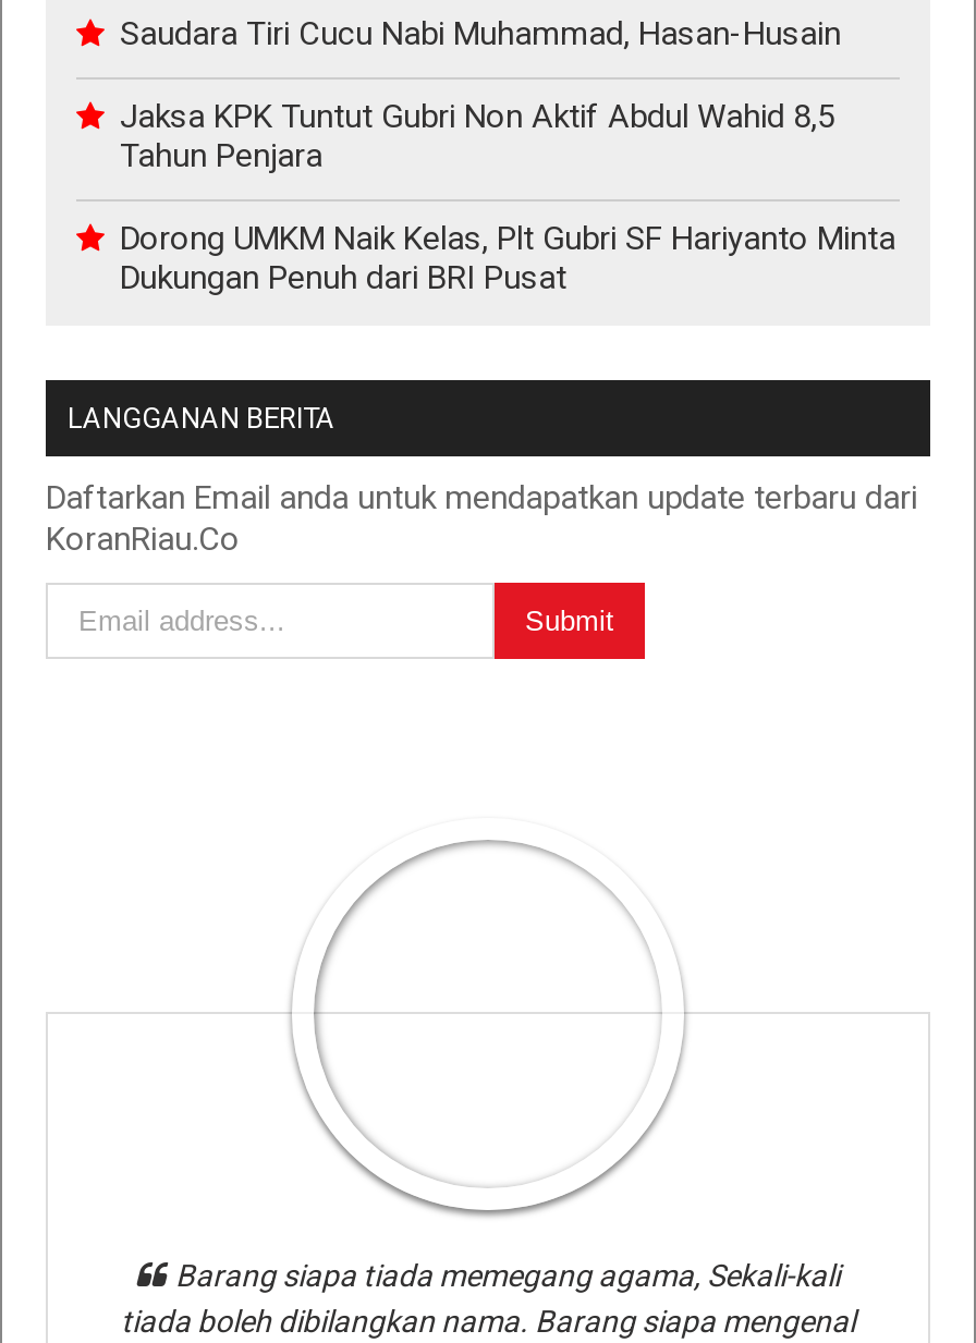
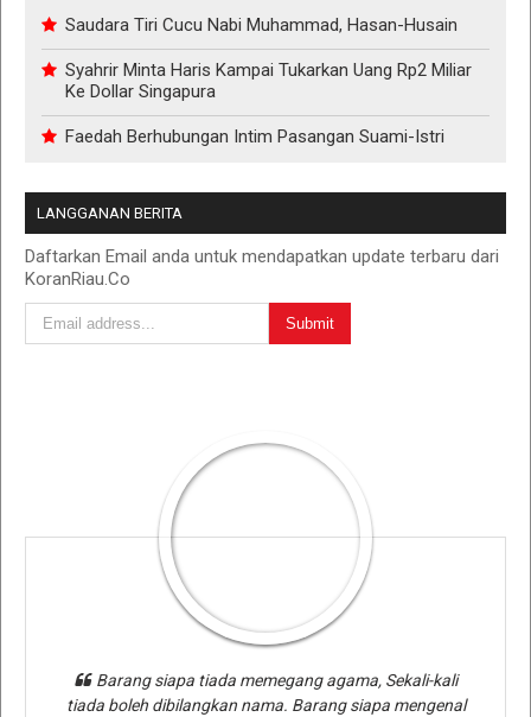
[120,97,834,175] Jaksa KPK Tuntut Gubri Non Aktif Abdul Wahid 8,5 | Tahun Penjara -> [65,59,472,102] Syahrir Minta Haris Kampai Tukarkan Uang Rp2 Miliar | Ke Dollar Singapura
[120,218,895,297] Dorong UMKM Naik Kelas, Plt Gubri SF Hariyanto Minta | Dukungan Penuh dari BRI Pusat -> [65,126,444,147] Faedah Berhubungan Intim Pasangan Suami-Istri

